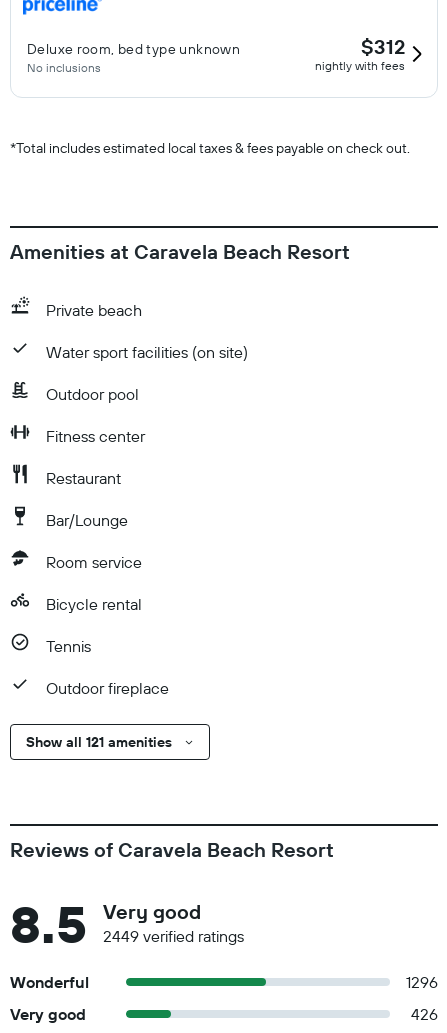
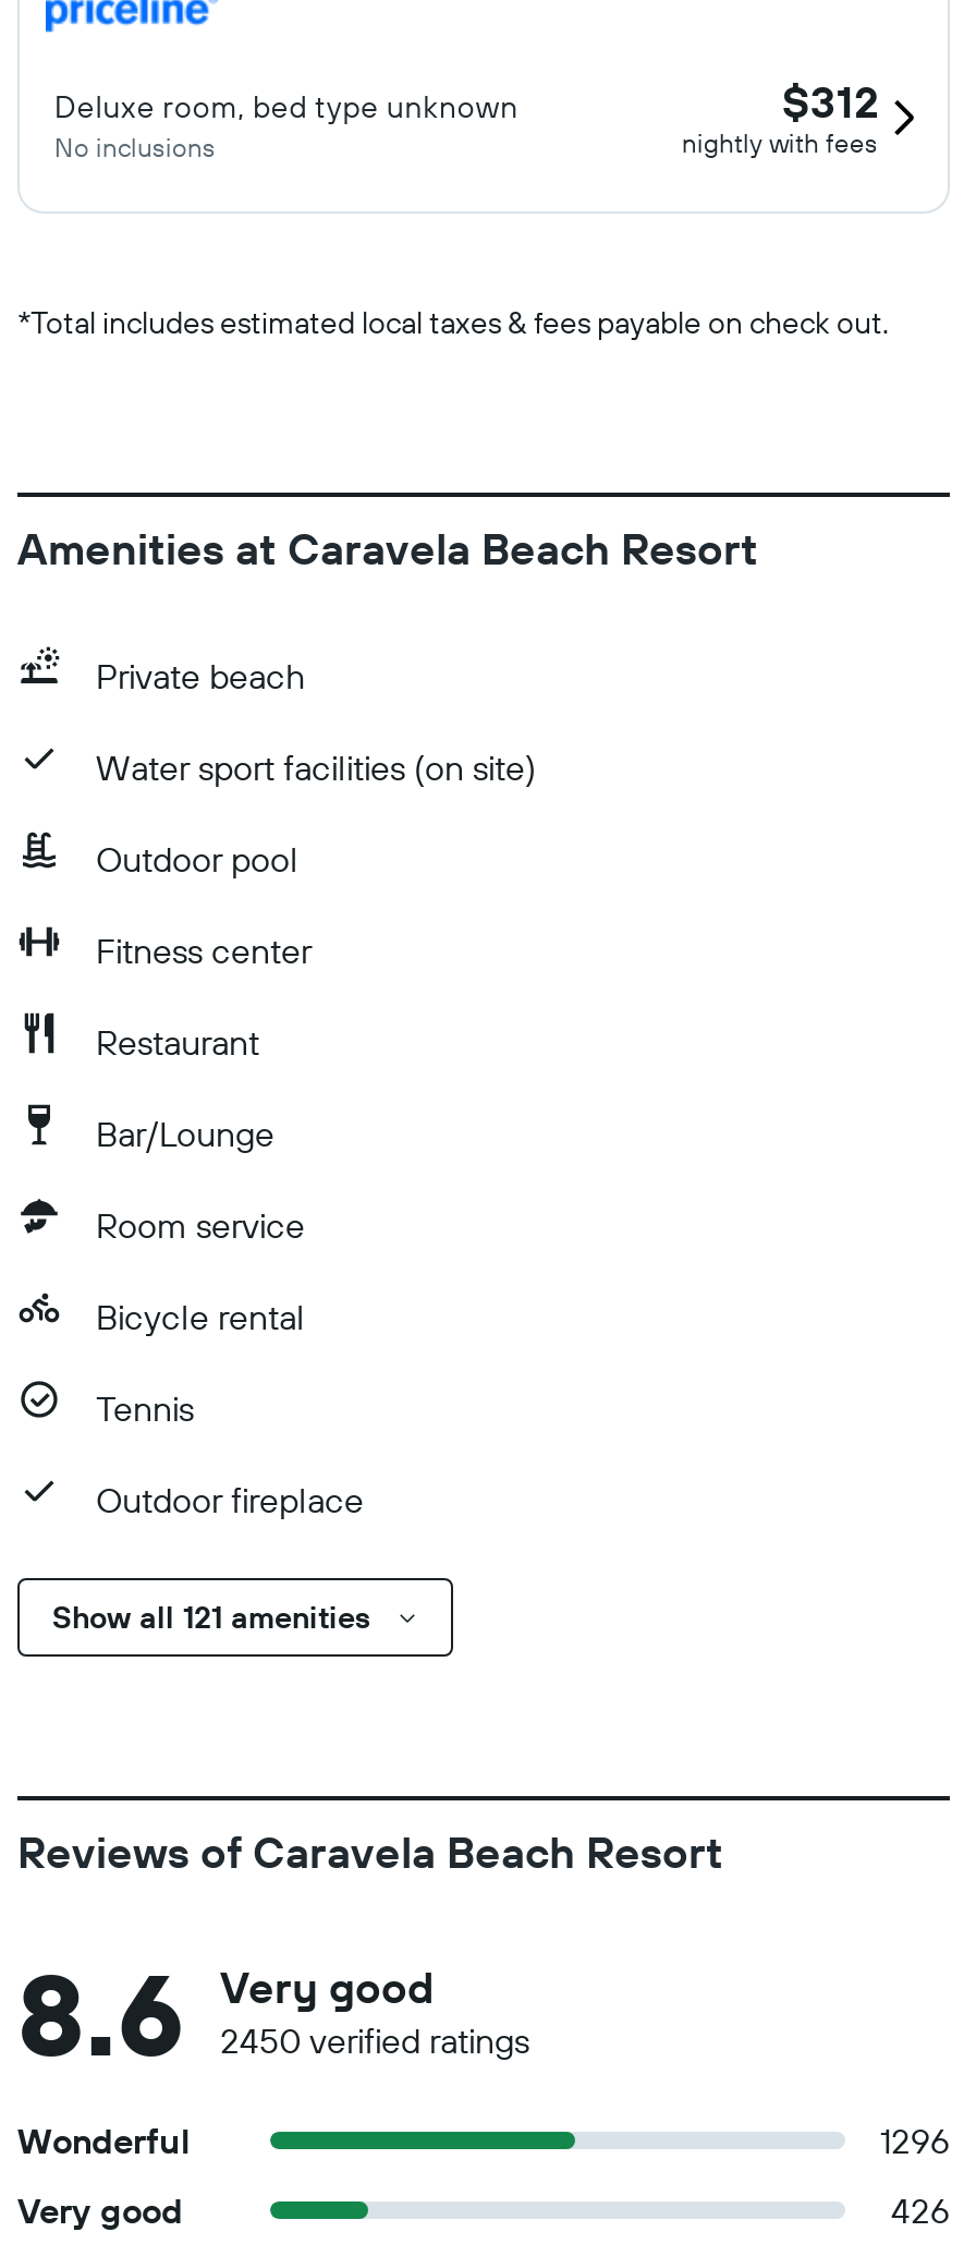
[10,891,87,957] 8.5 -> [17,1942,185,2086] 8.6
[103,926,244,946] 2449 verified ratings -> [220,2018,529,2062] 2450 verified ratings

